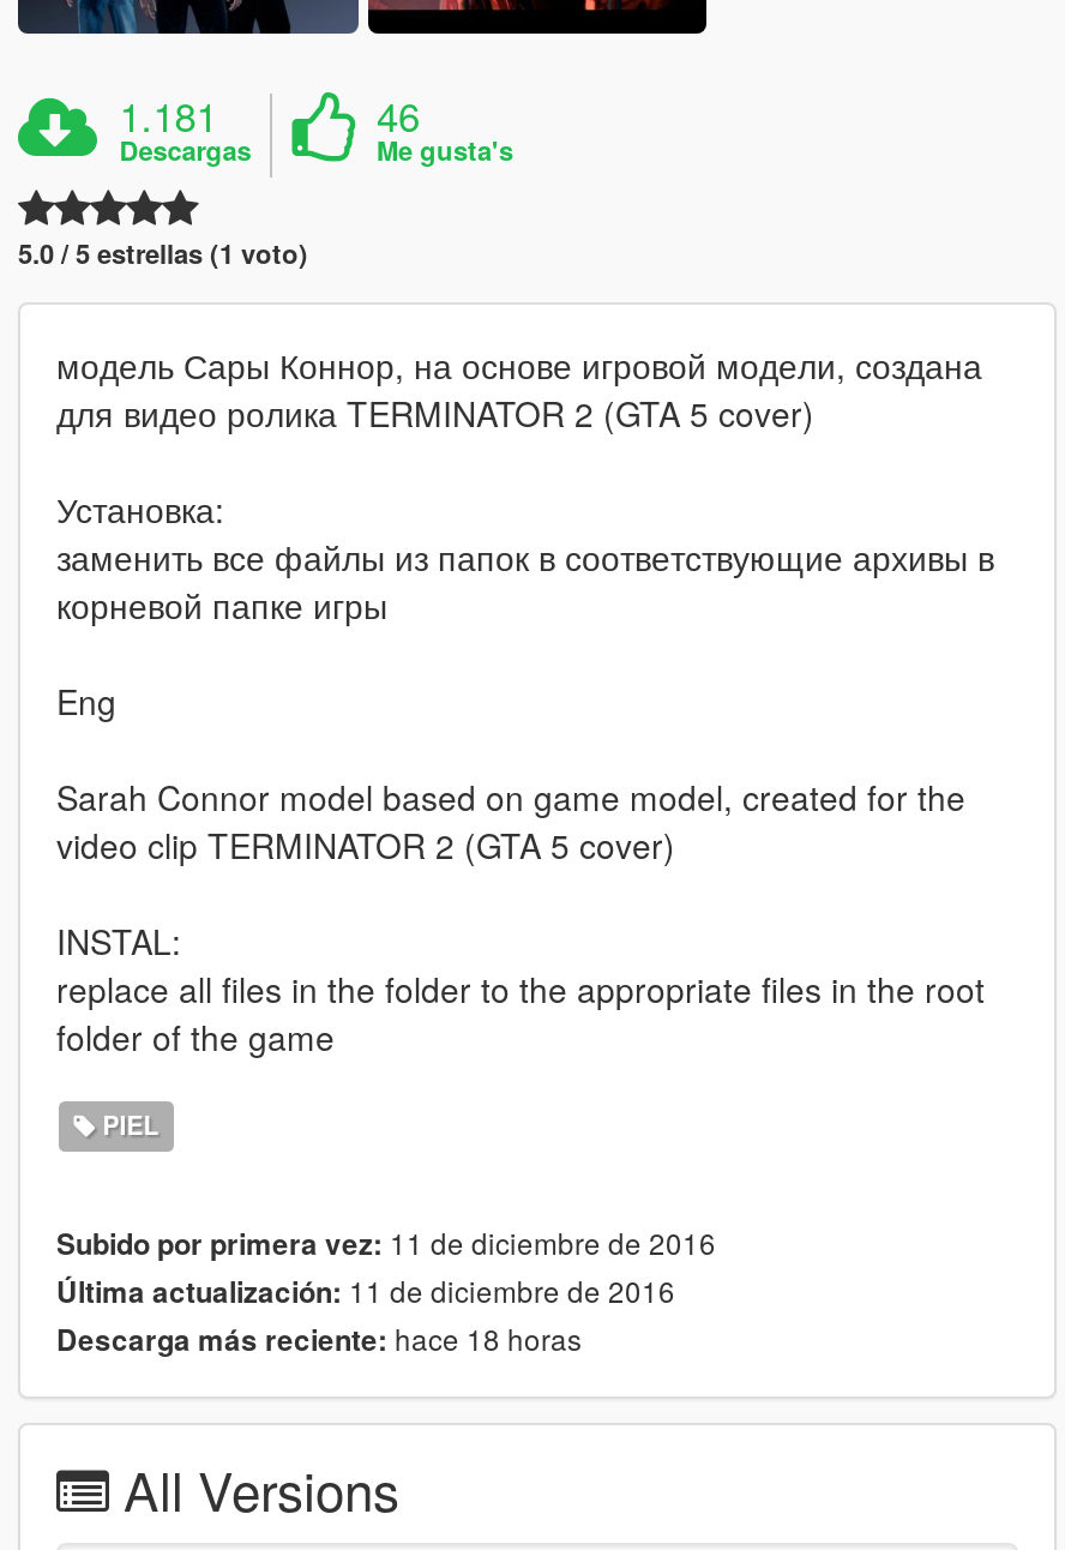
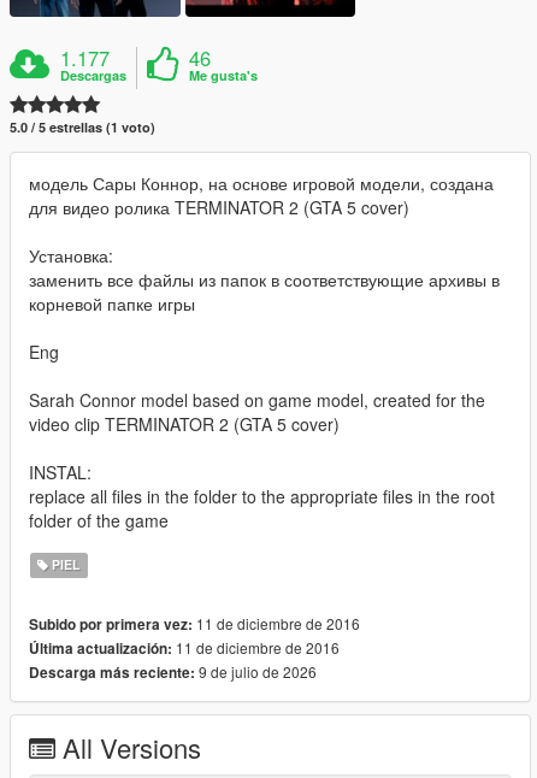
[119,87,218,145] 1.181 -> [60,44,110,73] 1.177
[56,1318,582,1361] Descarga más reciente: hace 18 horas -> [29,662,317,683] Descarga más reciente: 9 de julio de 2026

